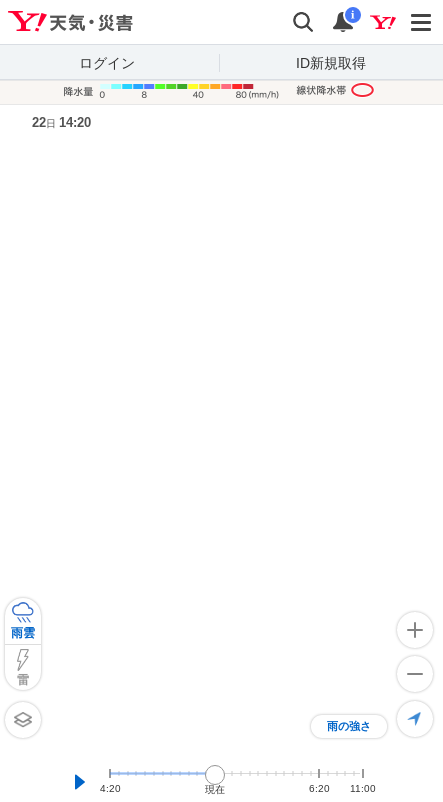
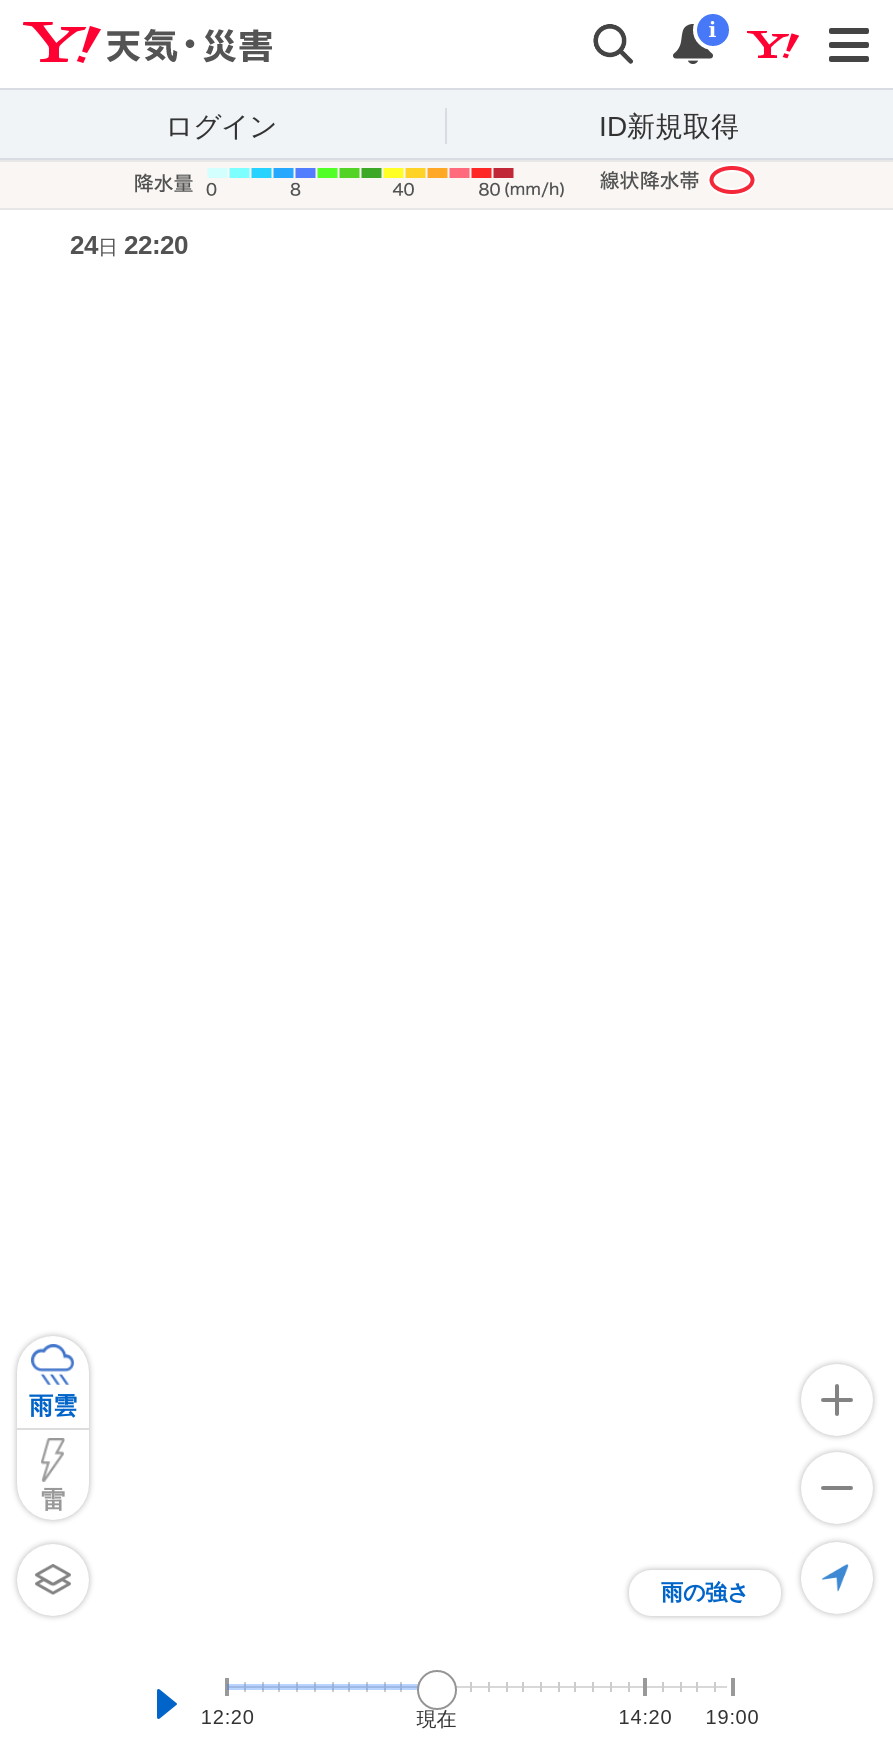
[31,115,90,130] 22日 14:20 -> [70,230,188,260] 24日 22:20
[100,783,121,794] 4:20 -> [201,1706,255,1728] 12:20
[309,783,330,794] 6:20 -> [618,1706,672,1728] 14:20
[350,783,376,794] 11:00 -> [705,1706,759,1728] 19:00

